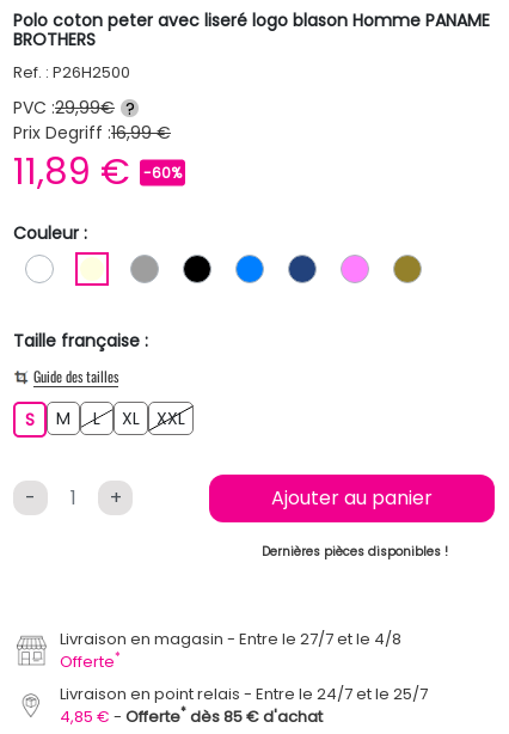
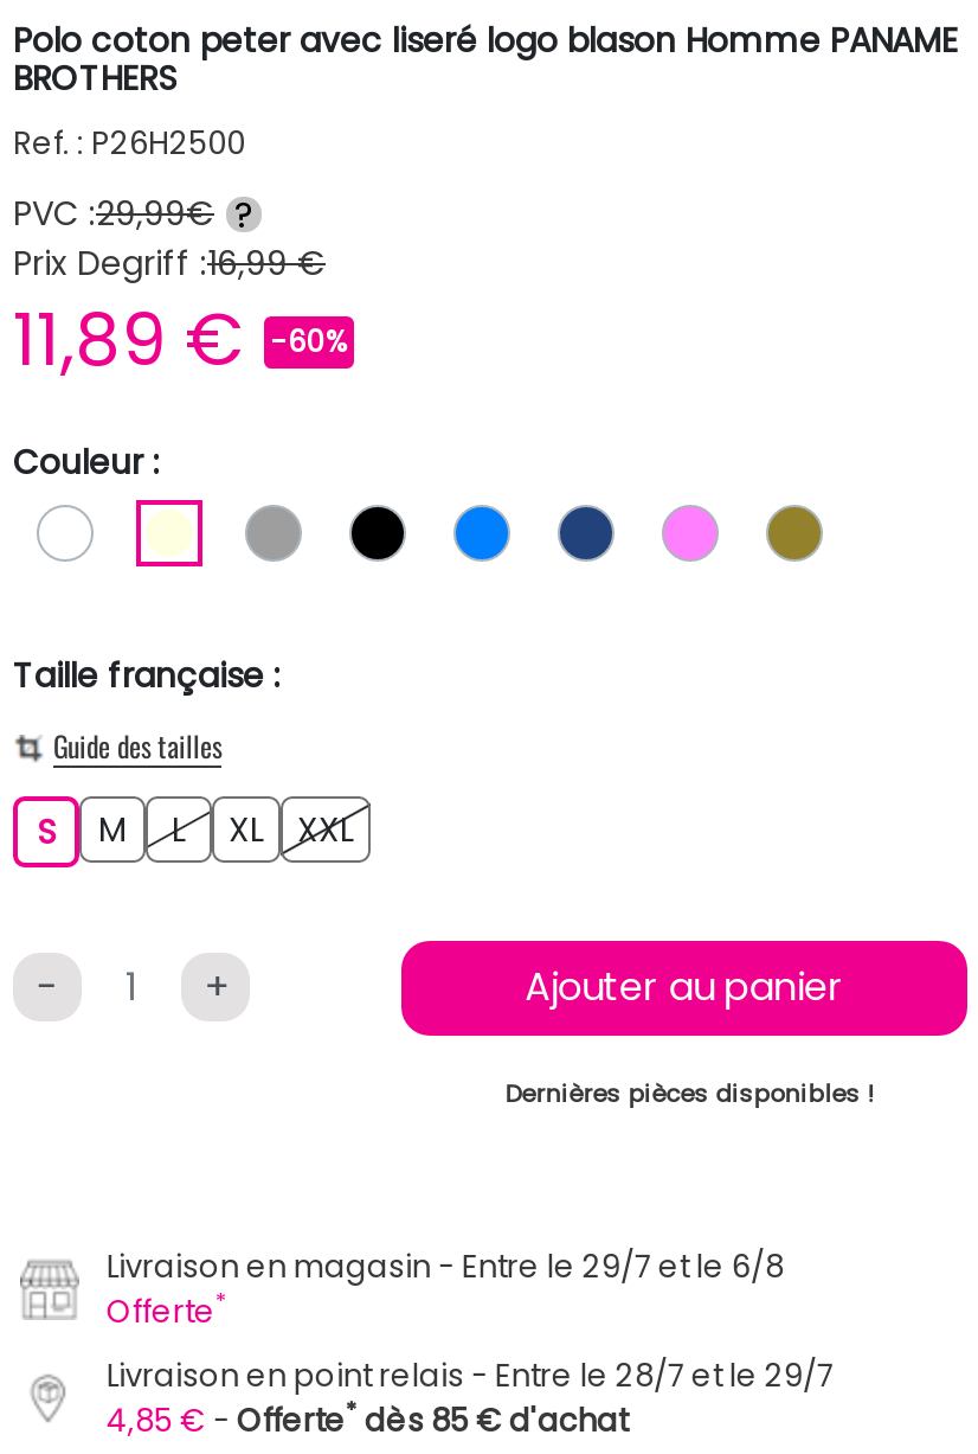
[60,627,402,650] Livraison en magasin Entre le 27/7 et le 4/8 -> [106,1244,784,1289] Livraison en magasin Entre le 29/7 et le 6/8
[60,682,428,705] Livraison en point relais Entre le 24/7 et le 25/7 -> [106,1353,833,1398] Livraison en point relais Entre le 28/7 et le 29/7

